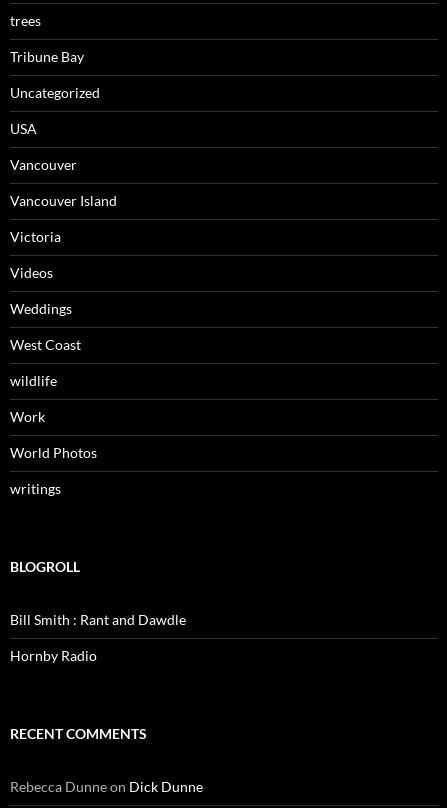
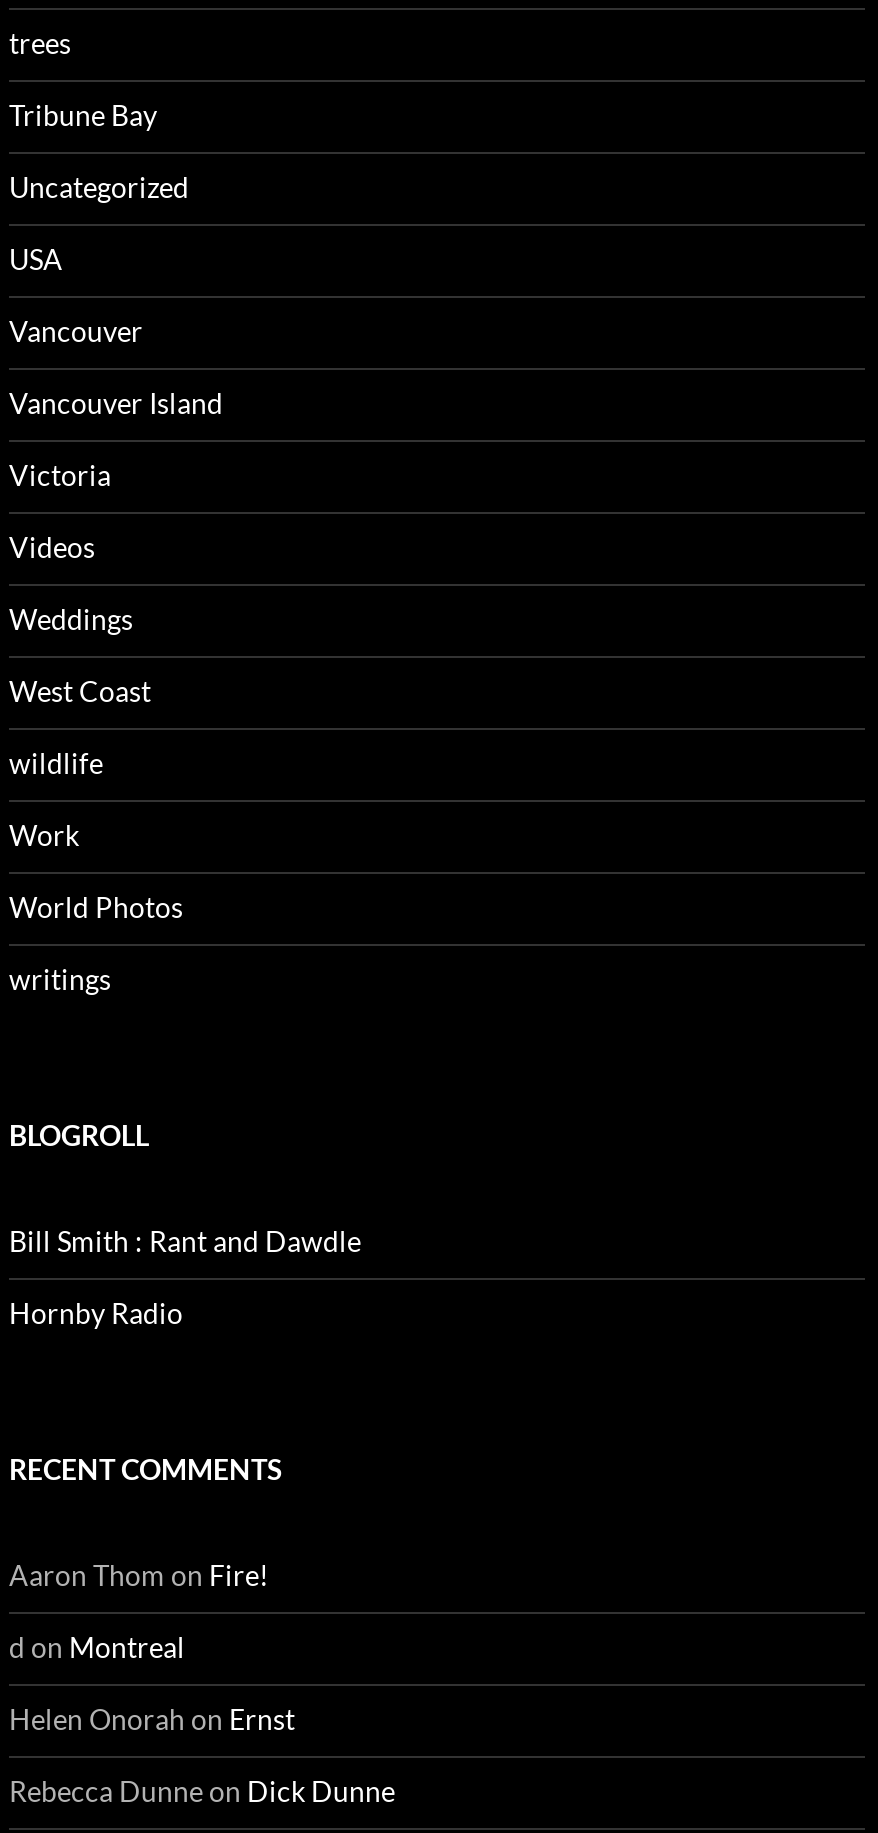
none -> [9,1557,295,1735] Aaron Thom on Fire! | d on Montreal | Helen Onorah on Ernst

